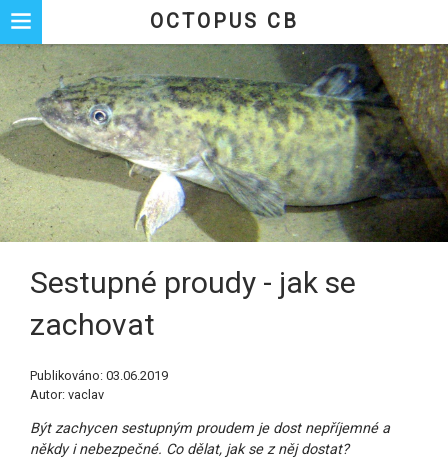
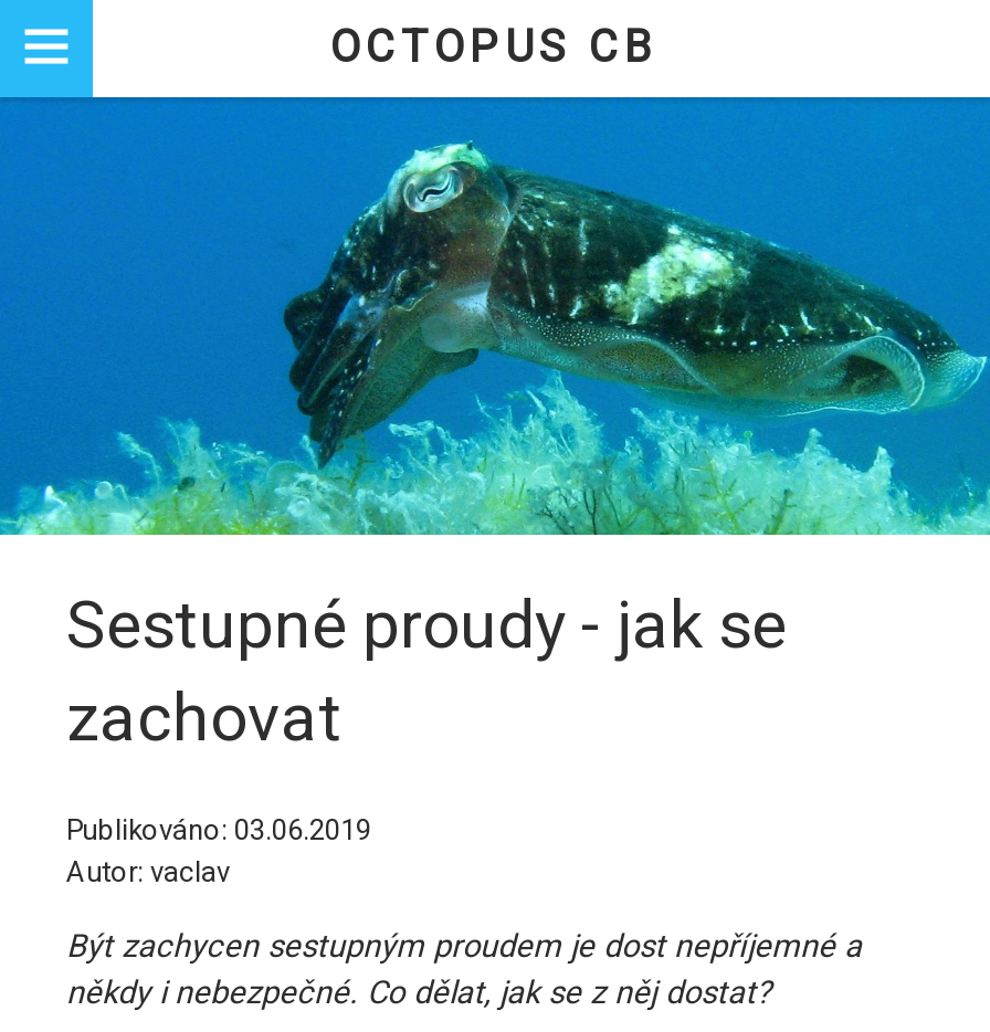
[3,43,445,243] [image] -> [7,95,983,537] [image]

